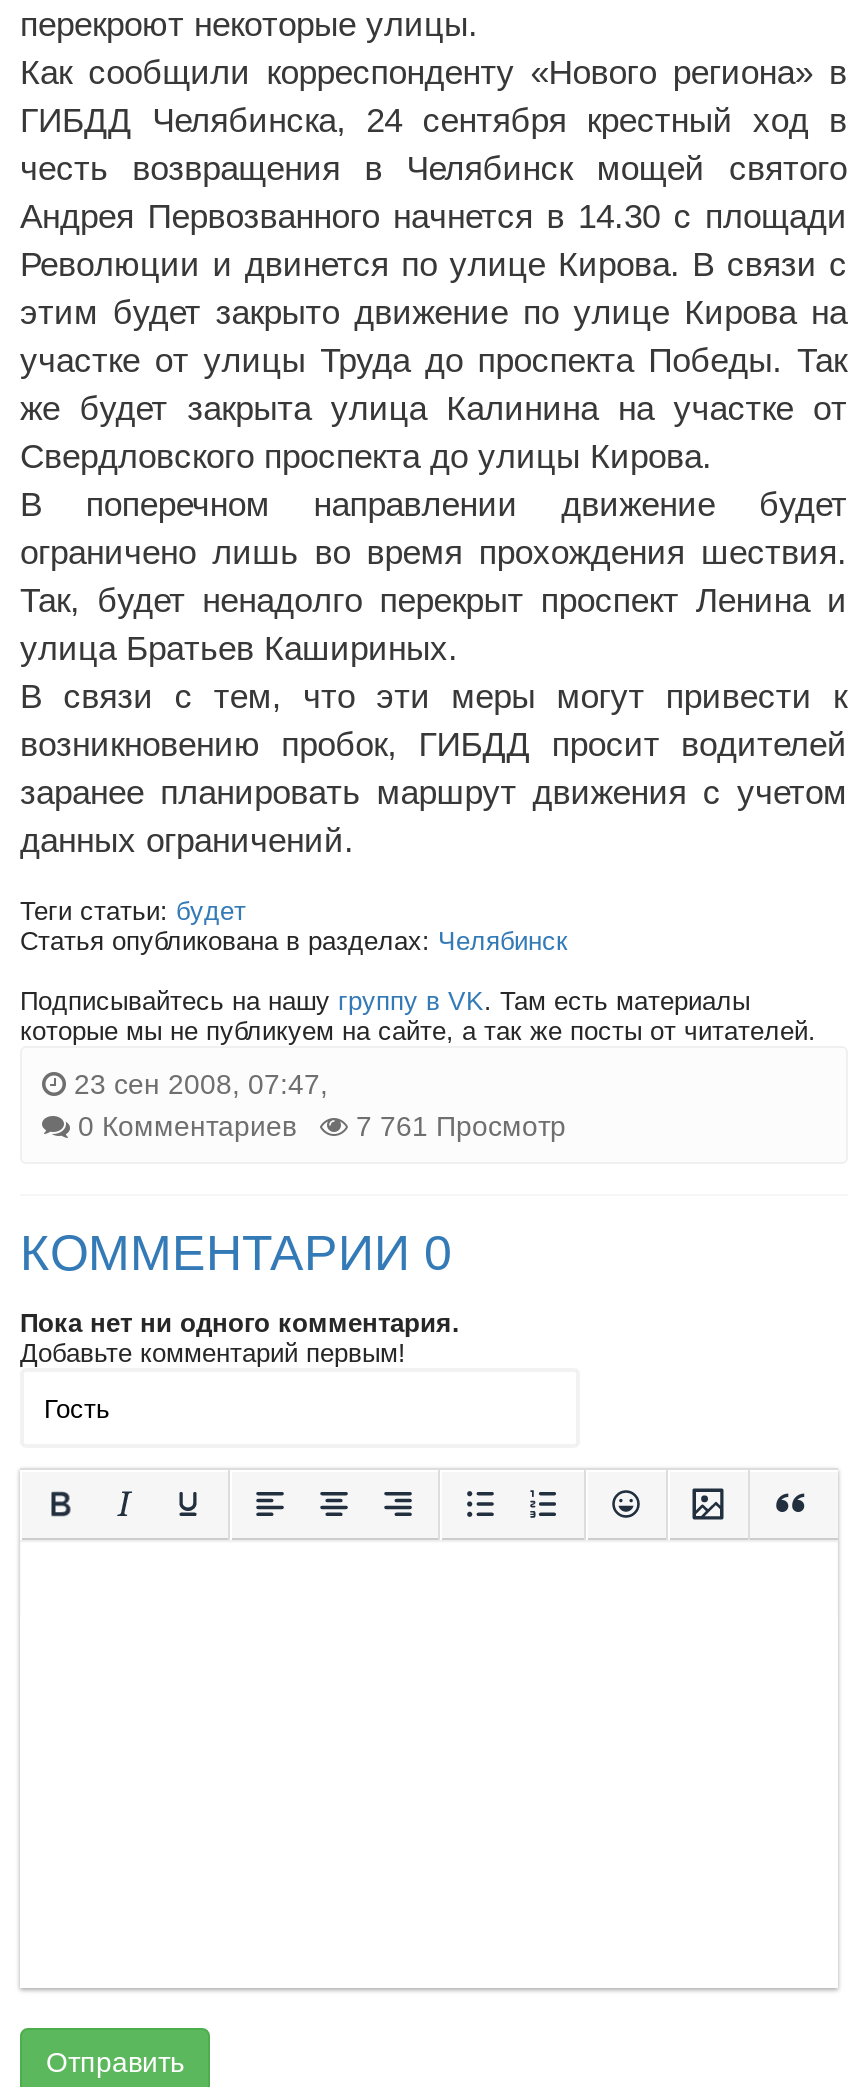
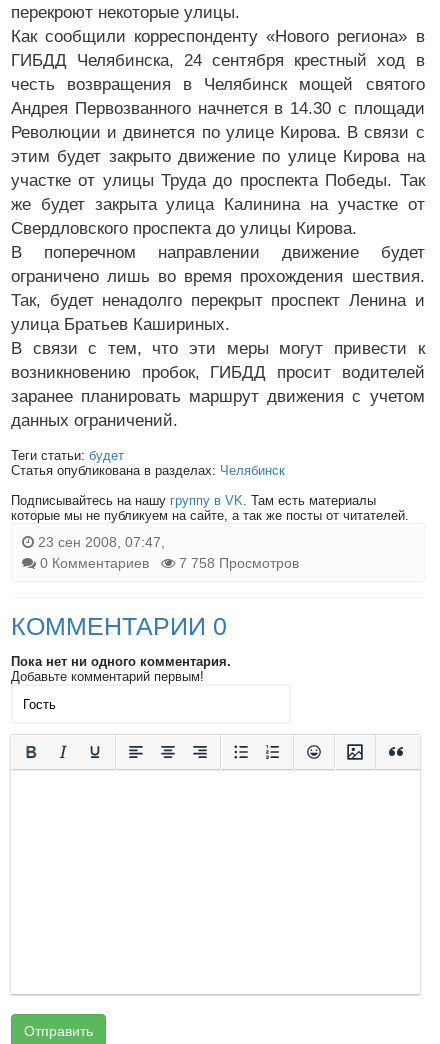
[78,1110,566,1142] 0 Комментариев 7 761 Просмотр -> [40,555,299,571] 0 Комментариев 7 758 Просмотров

